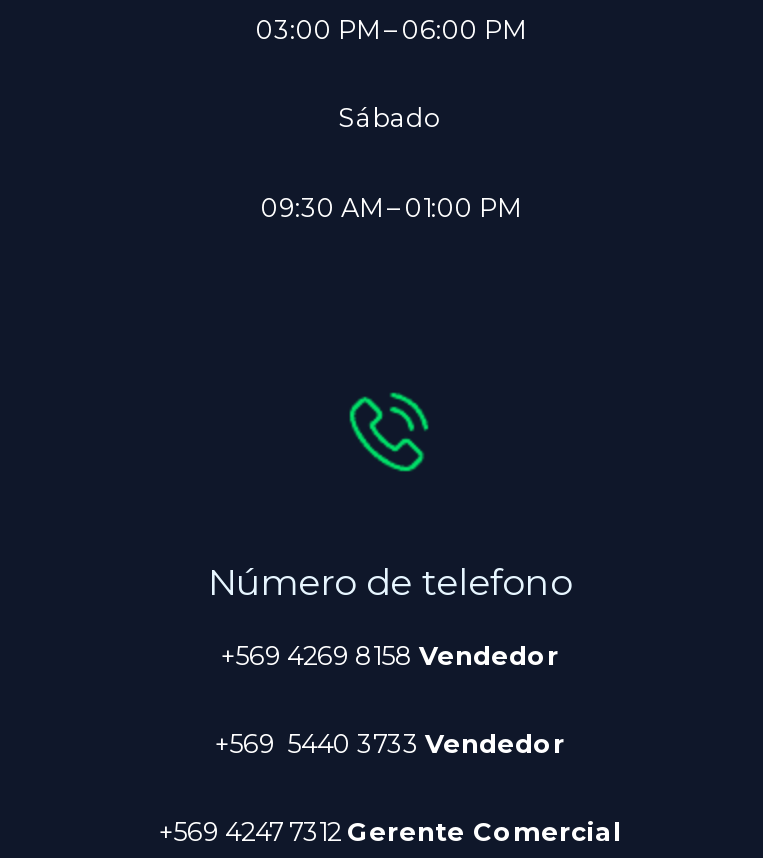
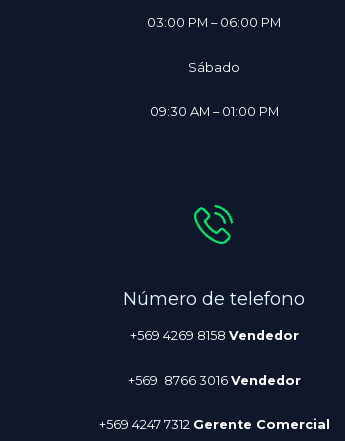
[215,729,565,759] +569 5440 3733 Vendedor -> [127,372,300,387] +569 8766 3016 Vendedor

